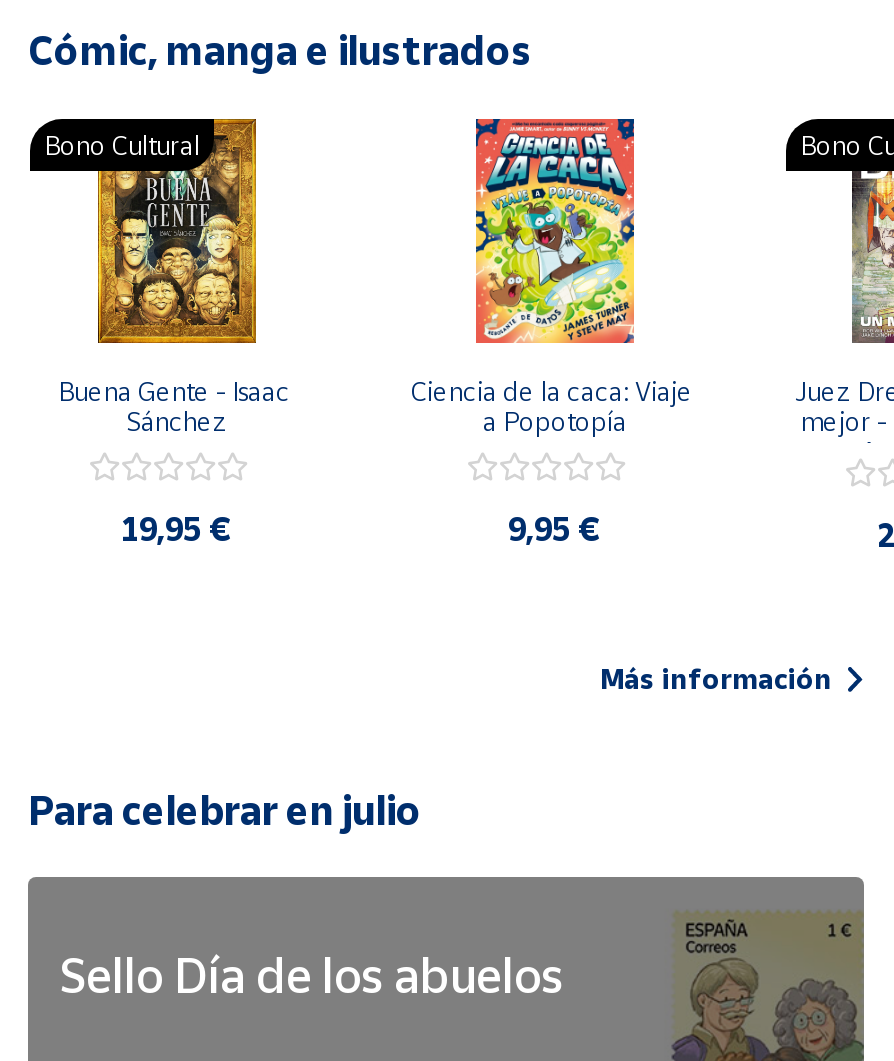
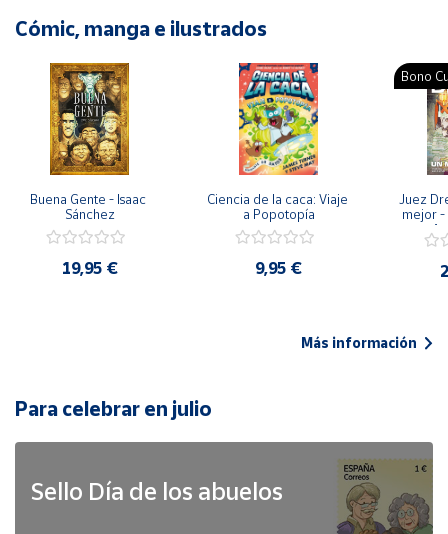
[44,130,200,162] Bono Cultural -> none

